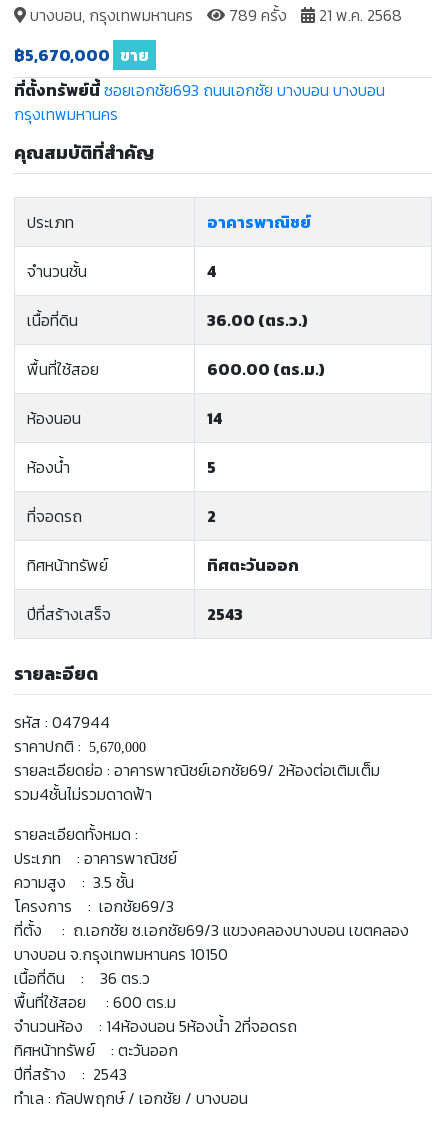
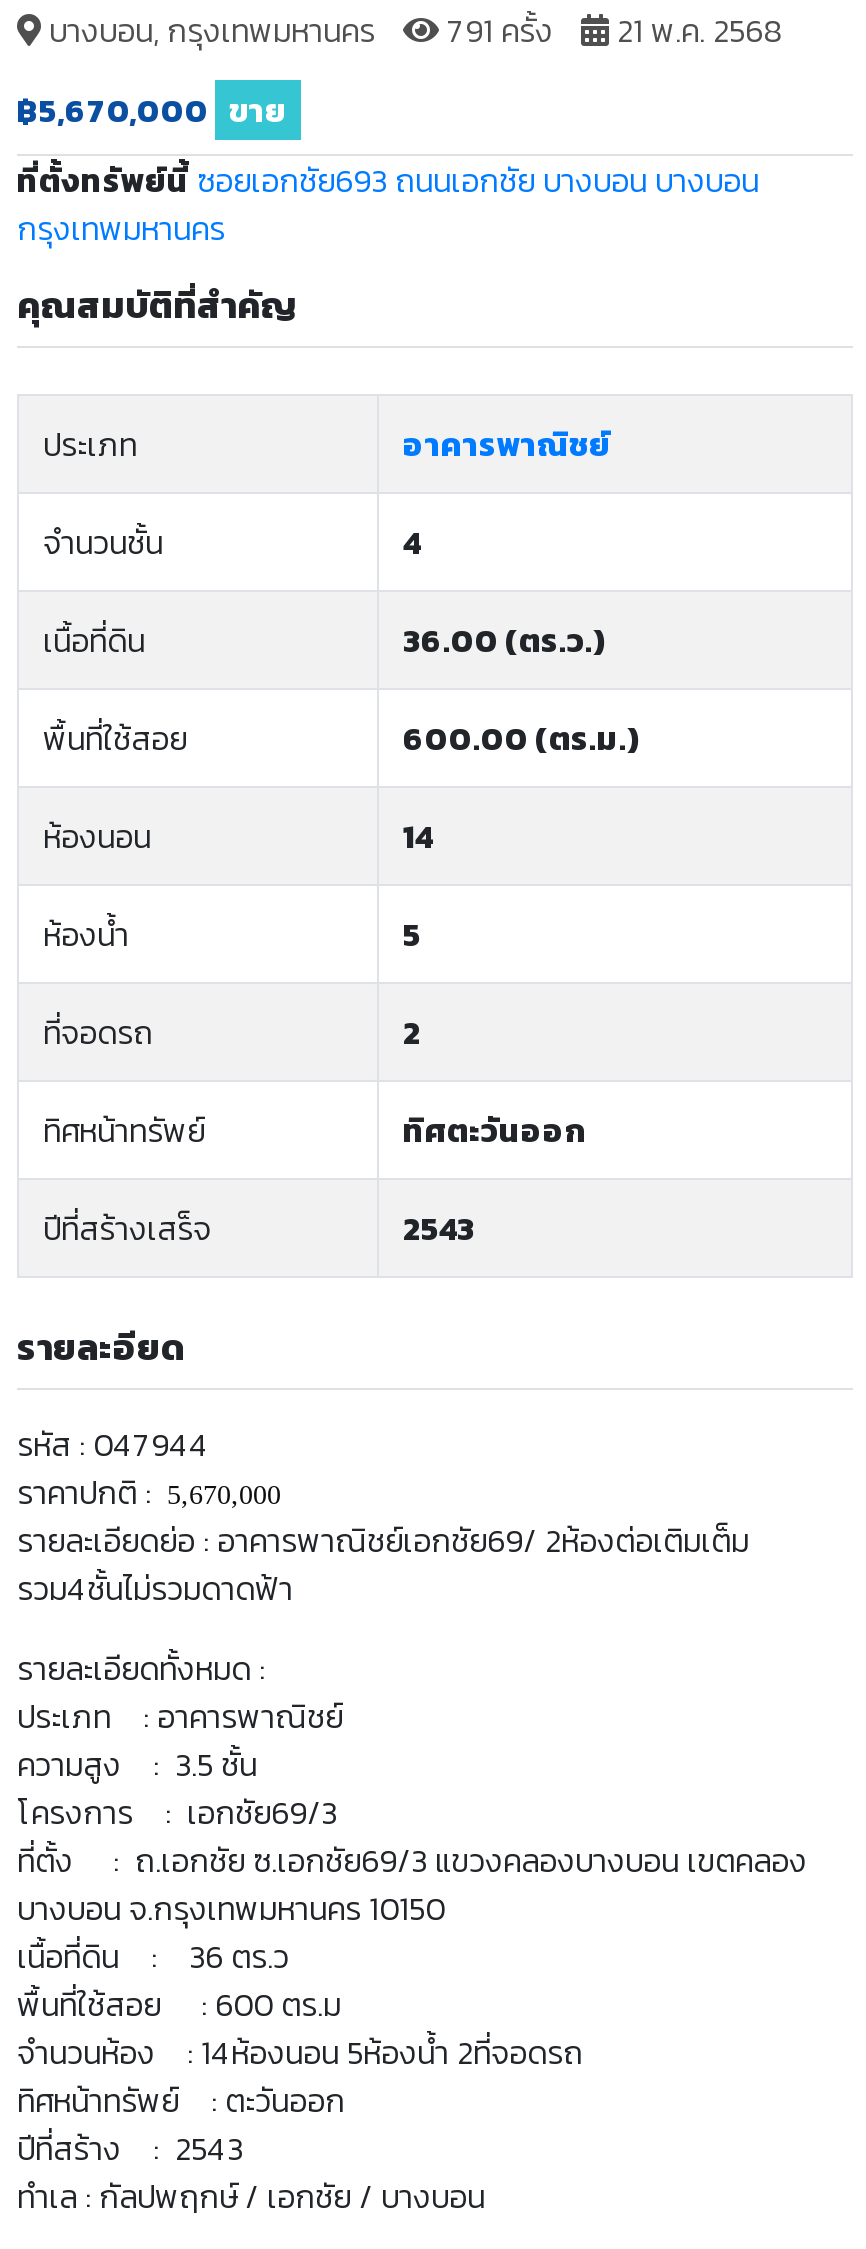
[26,3,402,27] บางบอน, กรุงเทพมหานคร 789 ครั้ง 21 พ.ค. 2568 -> [41,6,783,54] บางบอน, กรุงเทพมหานคร 791 ครั้ง 21 พ.ค. 2568

